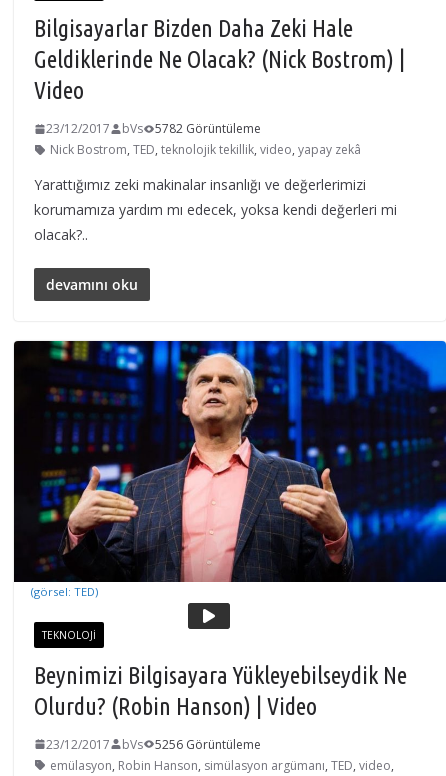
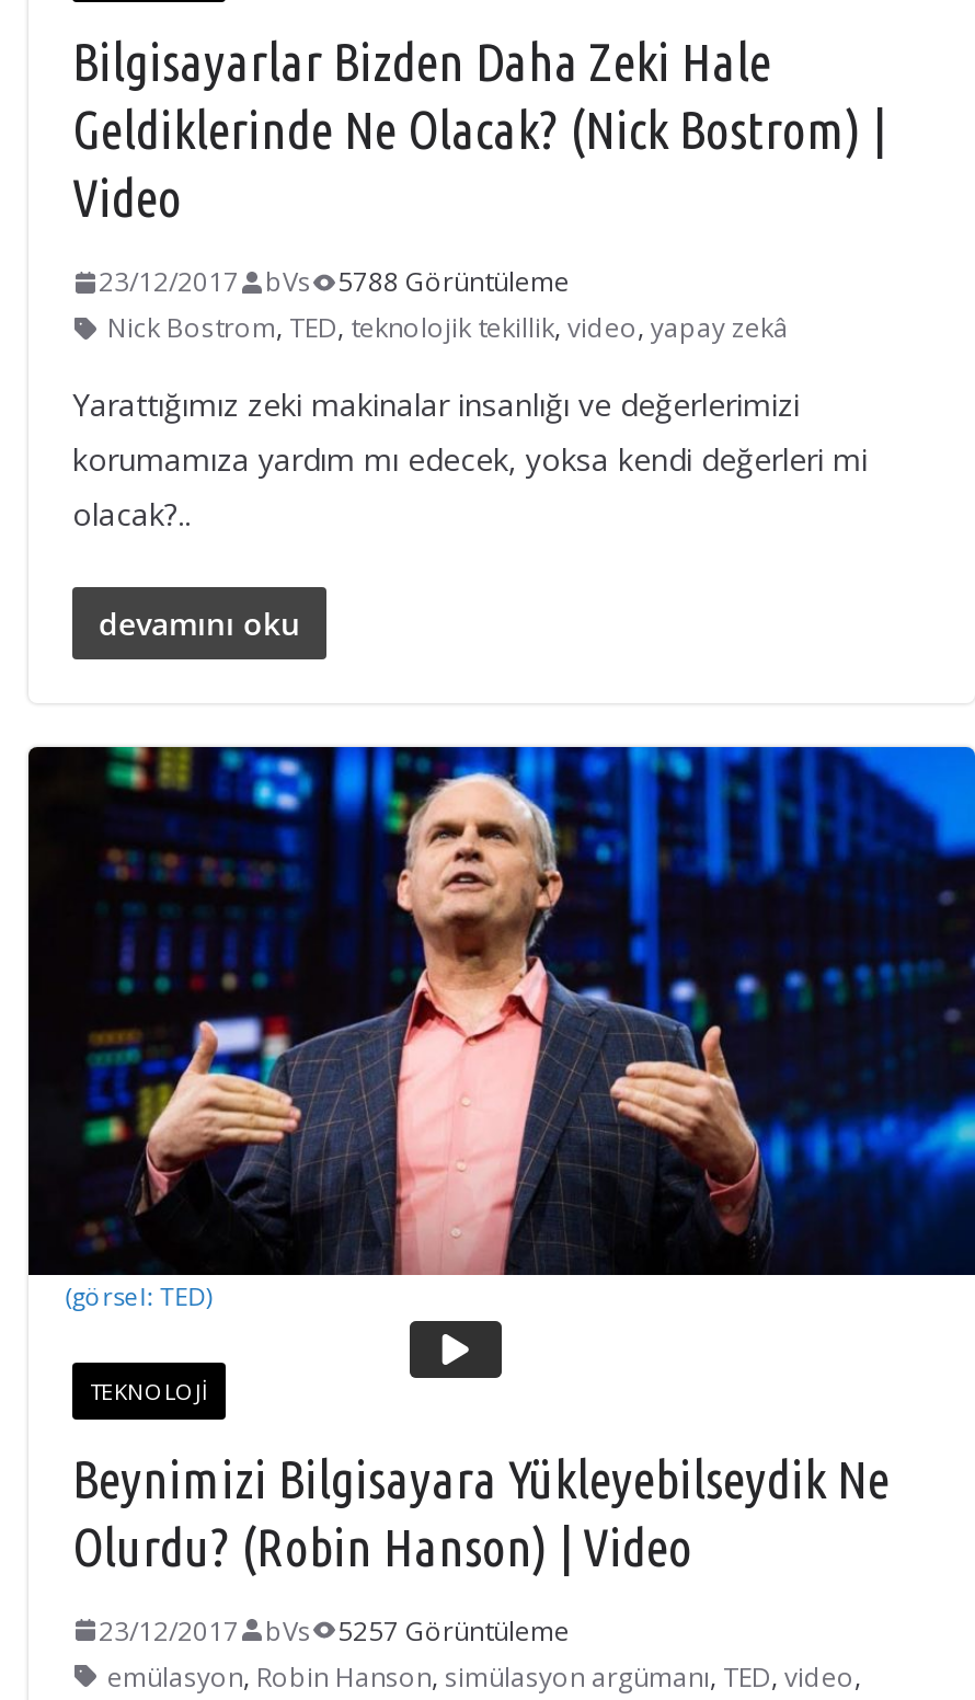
[46,120,261,137] 23/12/2017 bVs 5782 Görüntüleme -> [99,264,570,301] 23/12/2017 bVs 5788 Görüntüleme
[46,736,261,753] 23/12/2017 bVs 5256 Görüntüleme -> [99,1611,570,1649] 23/12/2017 bVs 5257 Görüntüleme

